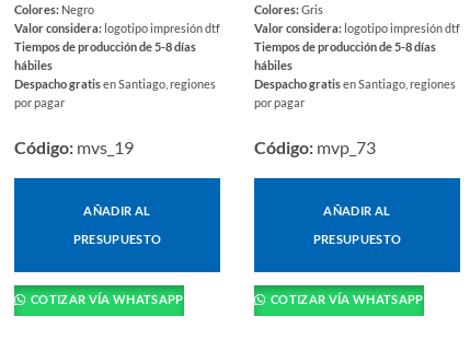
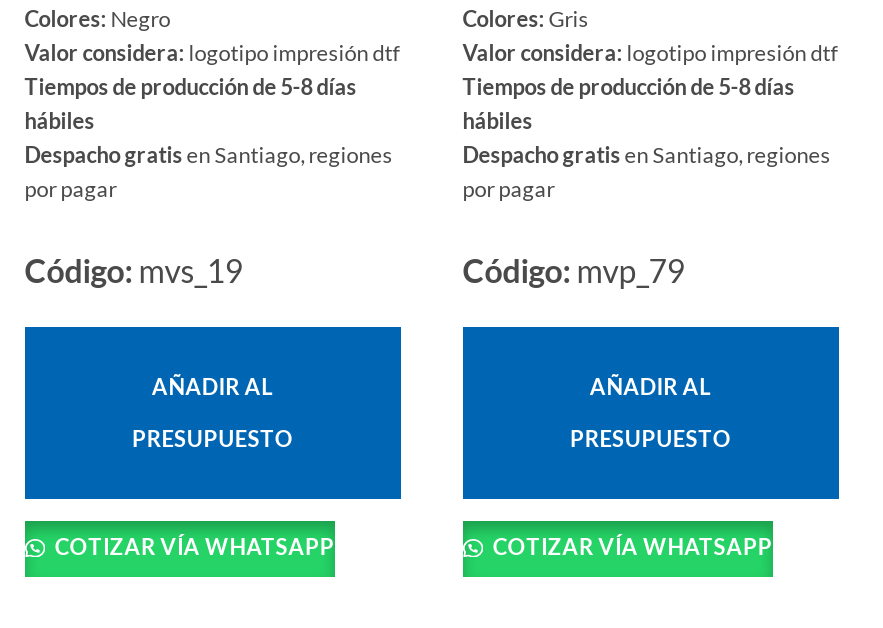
[254,137,376,158] Código: mvp_73 -> [463,251,685,289] Código: mvp_79

